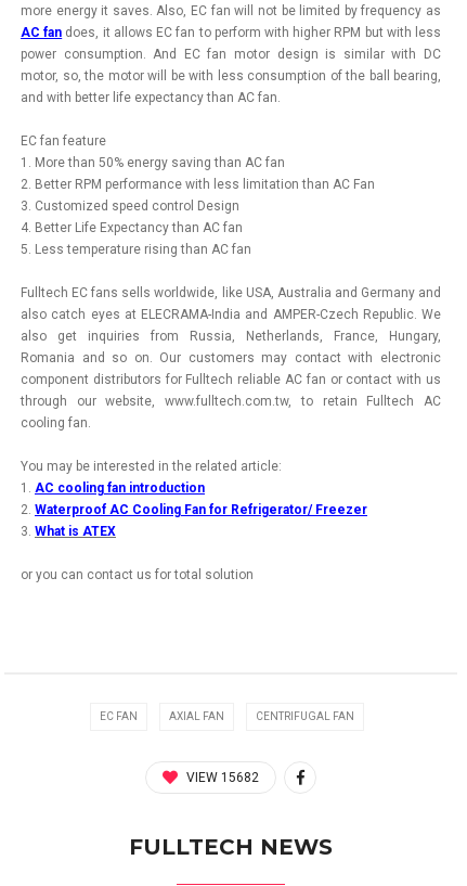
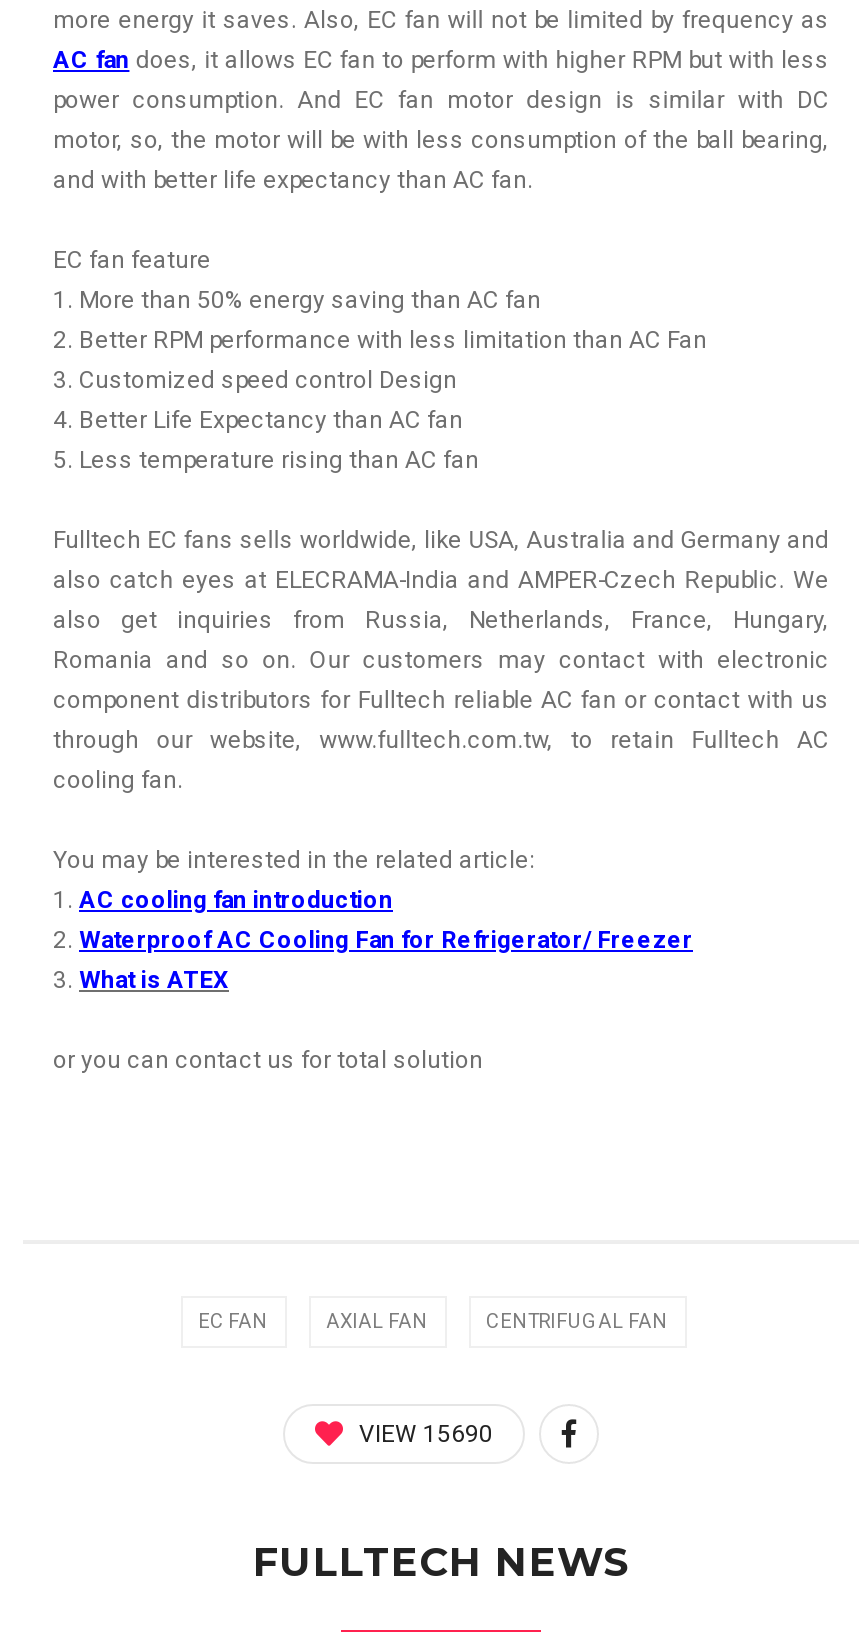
[186,770,259,785] VIEW 15682 -> [359,1420,493,1448] VIEW 15690

